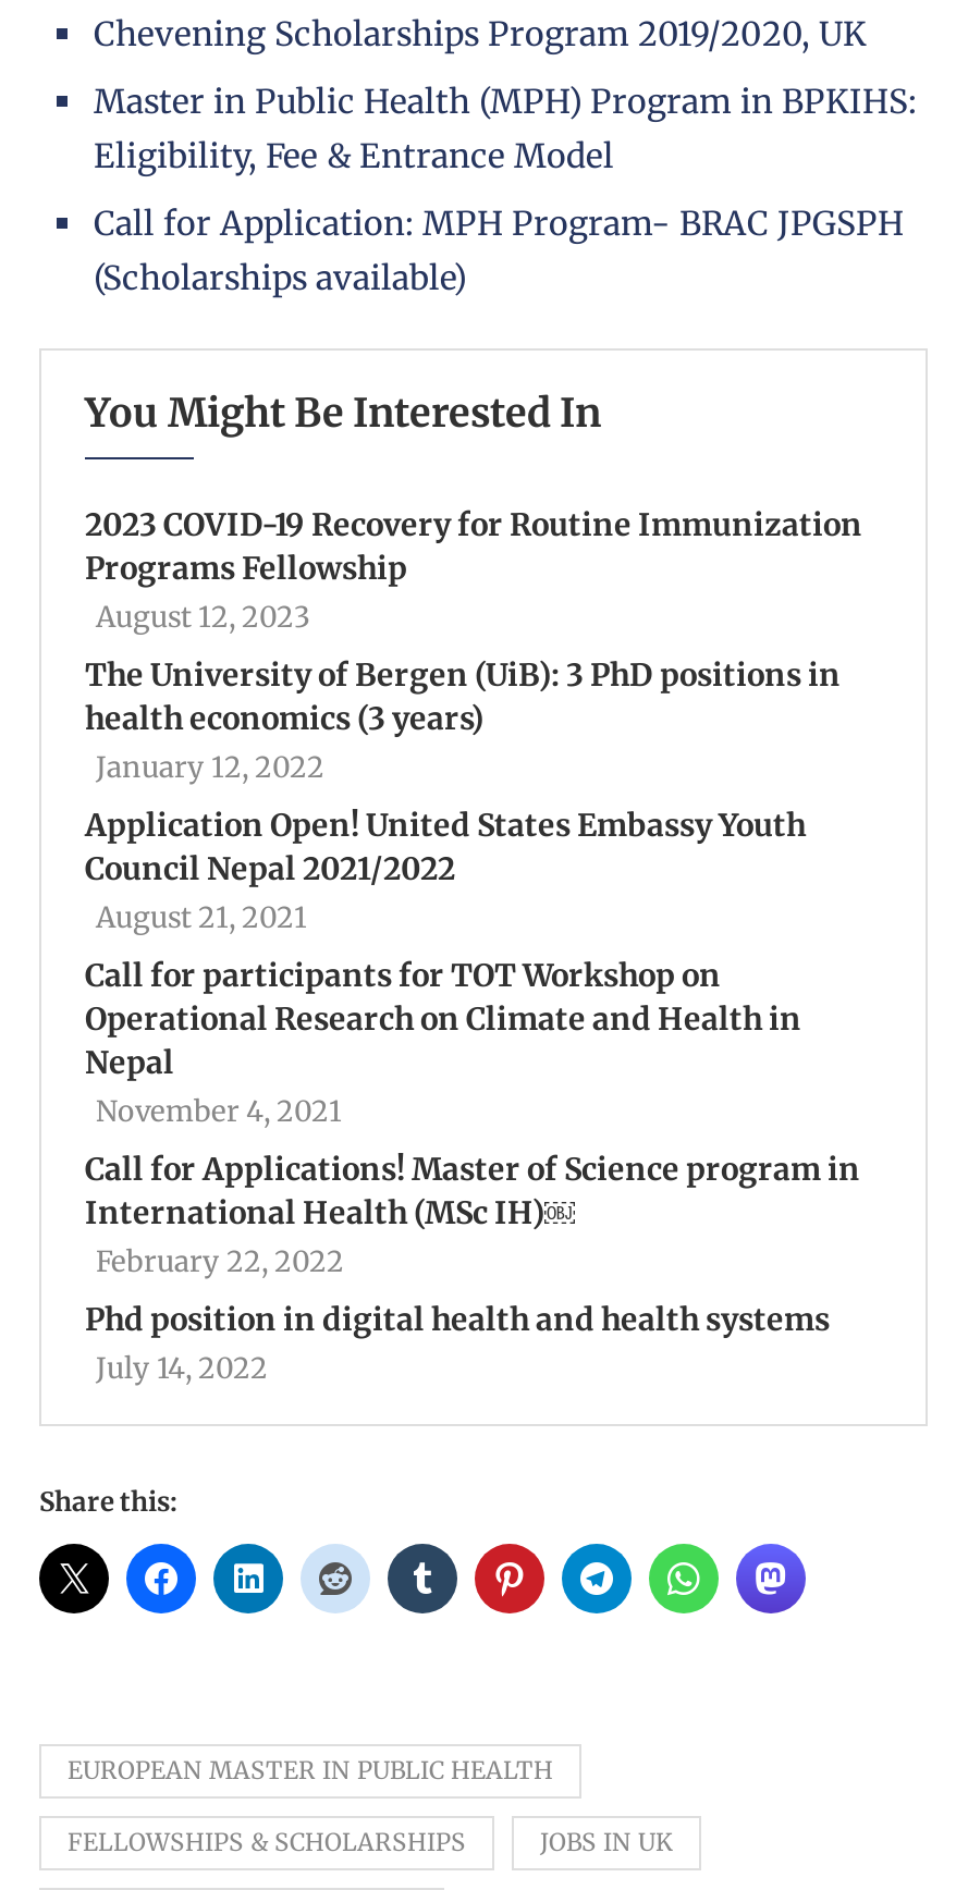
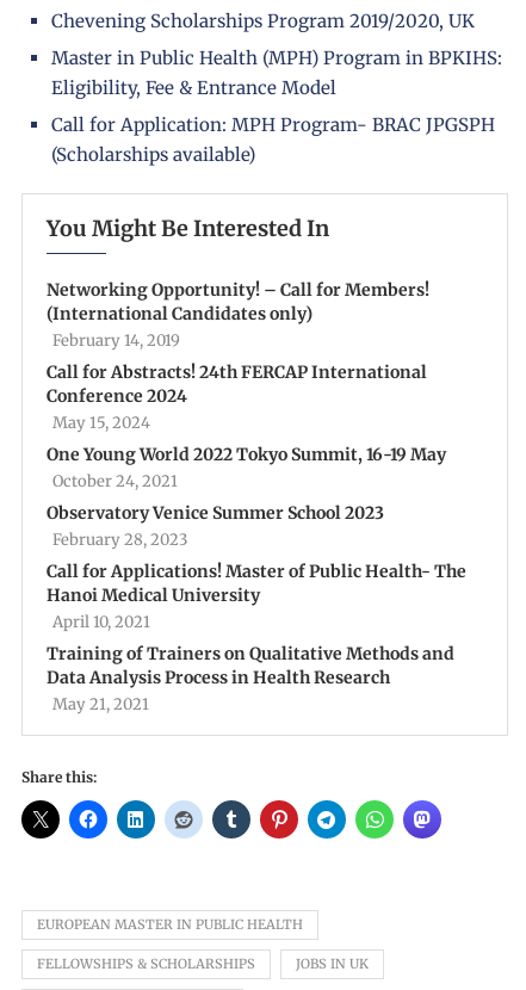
[85,506,862,636] 2023 COVID-19 Recovery for Routine Immunization | Programs Fellowship | August 12, 2023 -> [47,279,429,351] Networking Opportunity! – Call for Members! | (International Candidates only) | February 14, 2019
[85,656,841,787] The University of Bergen (UiB): 3 PhD positions in | health economics (3 years) | January 12, 2022 -> [47,362,427,433] Call for Abstracts! 24th FERCAP International | Conference 2024 | May 15, 2024
[85,806,806,937] Application Open! United States Embassy Youth | Council Nepal 2021/2022 | August 21, 2021 -> [47,444,446,492] One Young World 2022 Tokyo Summit, 16-19 May | October 24, 2021
[85,957,801,1131] Call for participants for TOT Workshop on | Operational Research on Climate and Health in | Nepal | November 4, 2021 -> [47,503,384,550] Observatory Venice Summer School 2023 | February 28, 2023
[85,1150,860,1281] Call for Applications! Master of Science program in | International Health (MSc IH)￼ | February 22, 2022 -> [47,561,466,633] Call for Applications! Master of Public Health- The | Hanoi Medical University | April 10, 2021
[85,1301,830,1388] Phd position in digital health and health systems | July 14, 2022 -> [47,643,454,715] Training of Trainers on Qualitative Methods and | Data Analysis Process in Health Research | May 21, 2021

